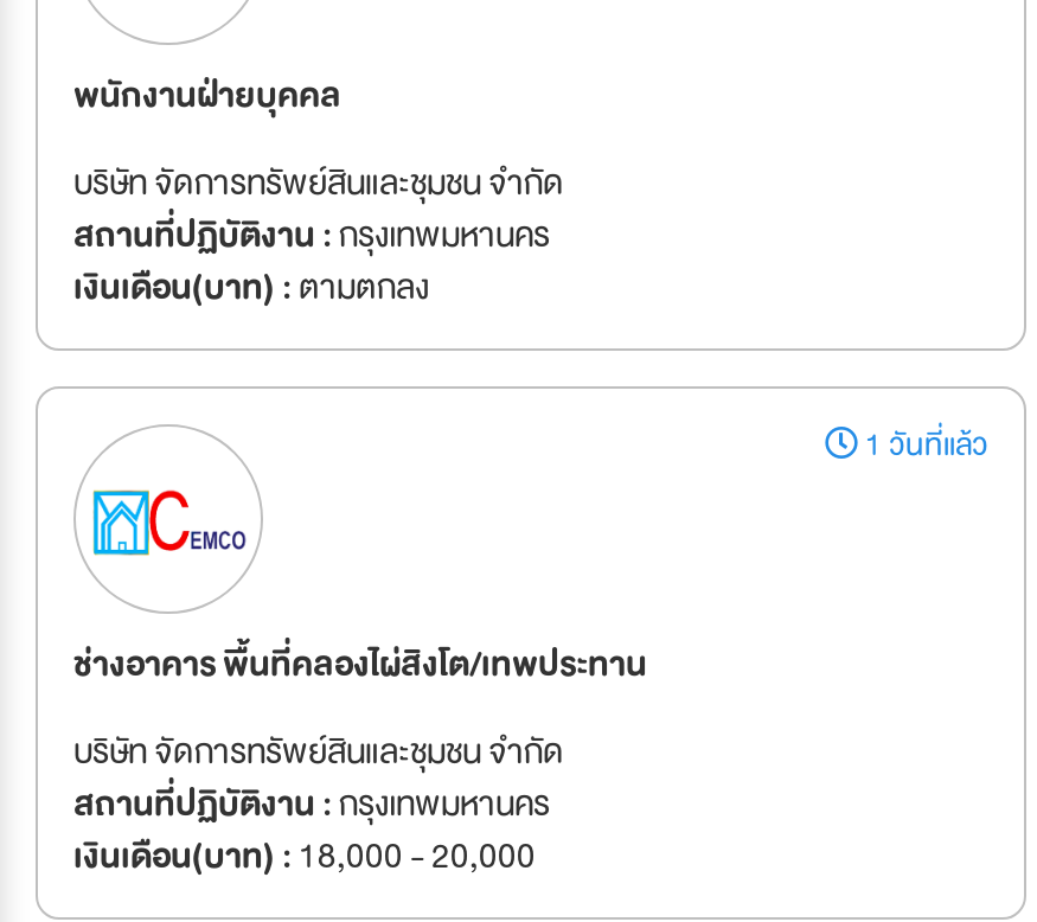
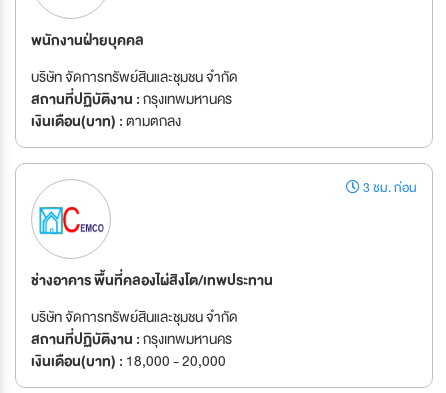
[858,420,988,472] 1 วันที่แล้ว -> [360,177,417,199] 3 ชม. ก่อน

